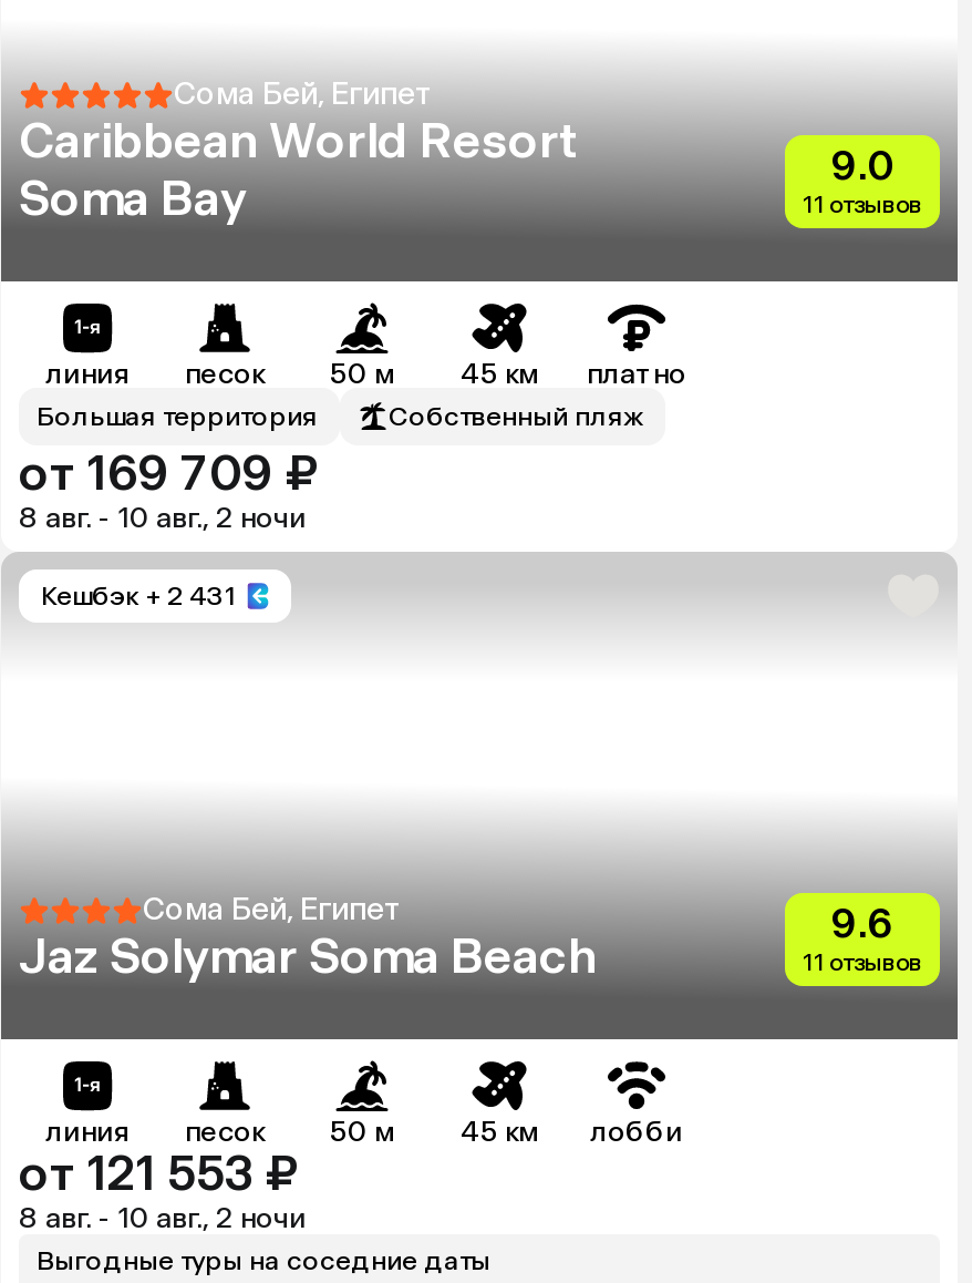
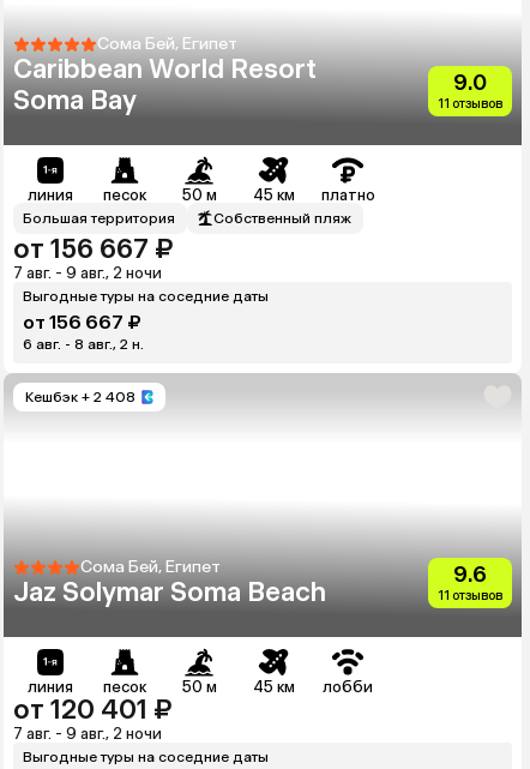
[19,443,318,534] от 169 709 ₽ | 8 авг. - 10 авг., 2 ночи -> [13,233,269,353] от 156 667 ₽ | 7 авг. - 9 авг., 2 ночи | Выгодные туры на соседние даты | от 156 667 ₽ | 6 авг. - 8 авг., 2 н.
[41,581,236,612] Кешбэк + 2 431 -> [25,389,135,405] Кешбэк + 2 408
[19,1143,298,1203] от 121 553 ₽ -> [13,693,171,726] от 120 401 ₽
[19,1201,307,1234] 8 авг. - 10 авг., 2 ночи -> [13,725,162,743] 7 авг. - 9 авг., 2 ночи

